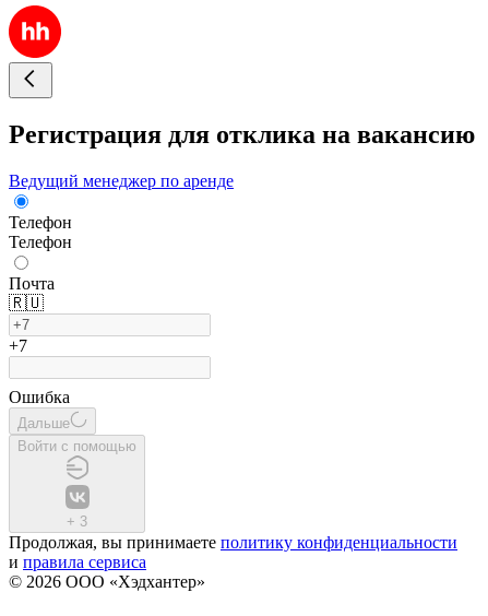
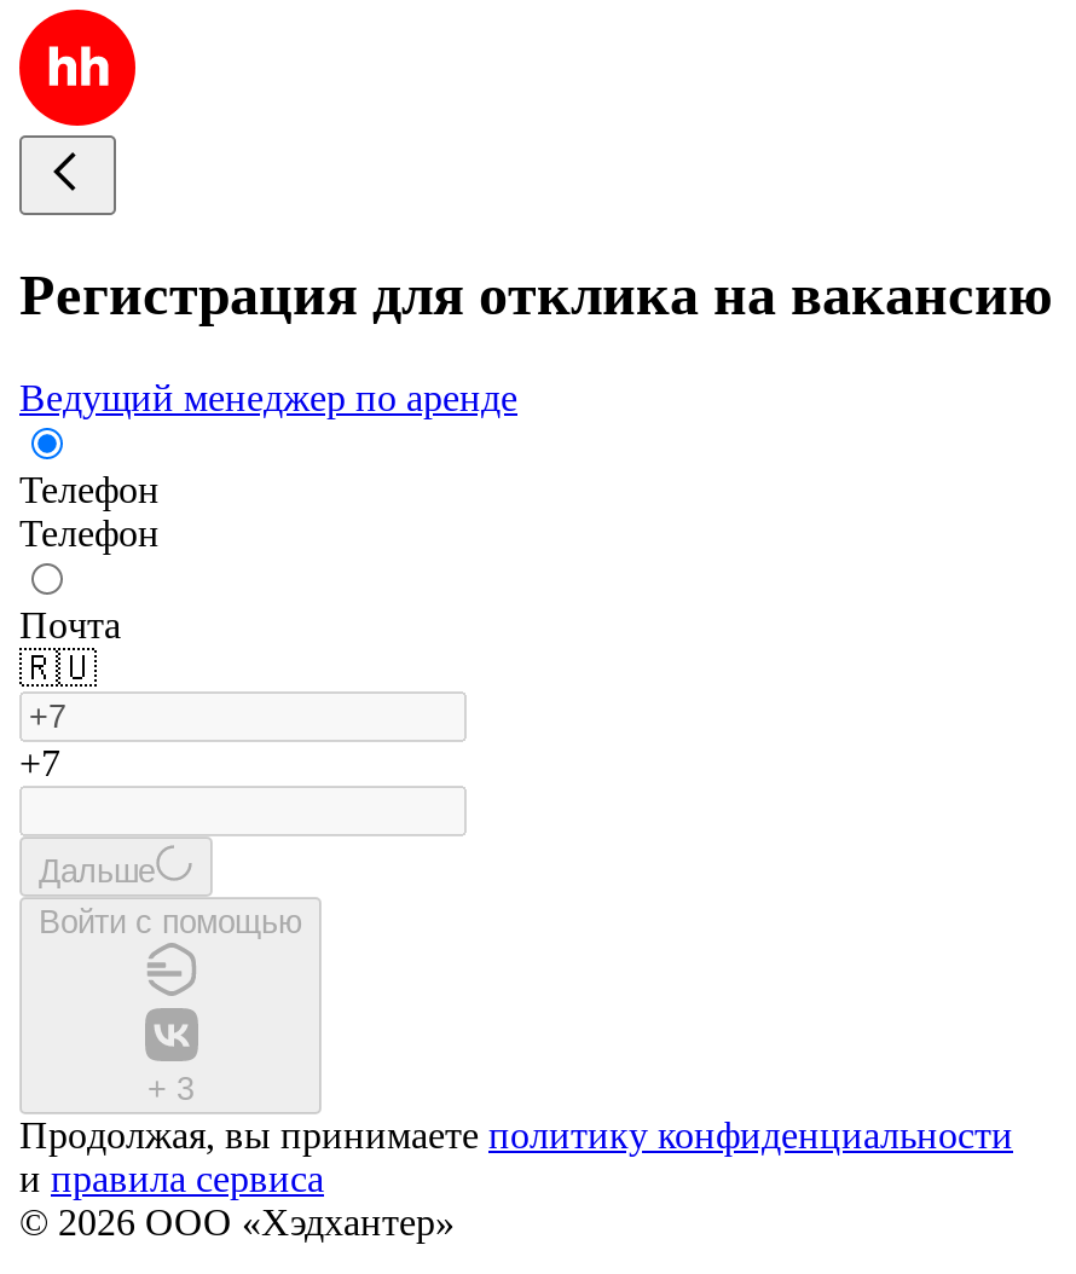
[9,388,70,406] Ошибка -> none

